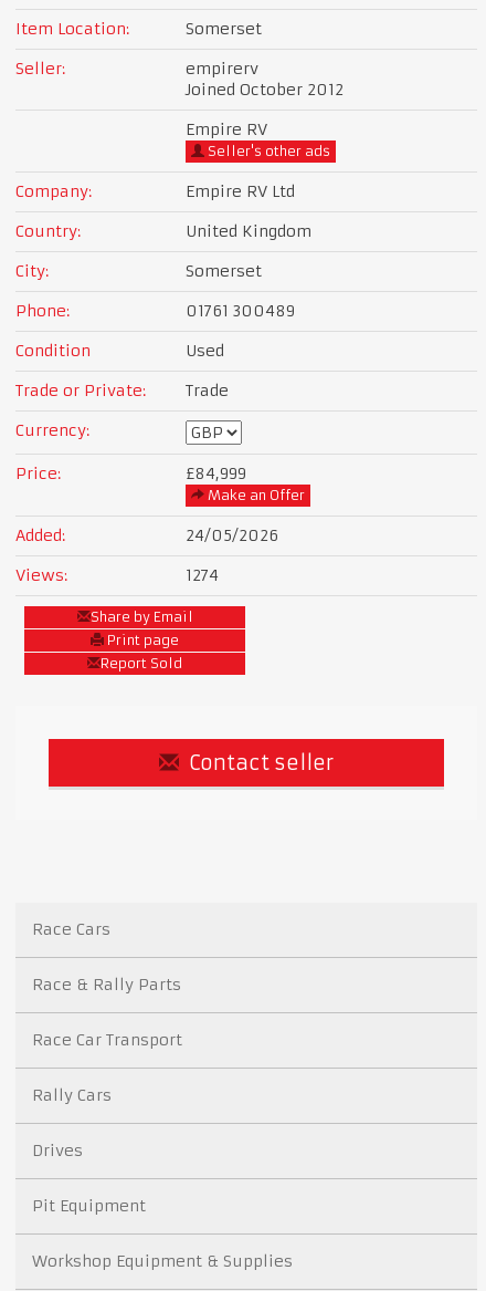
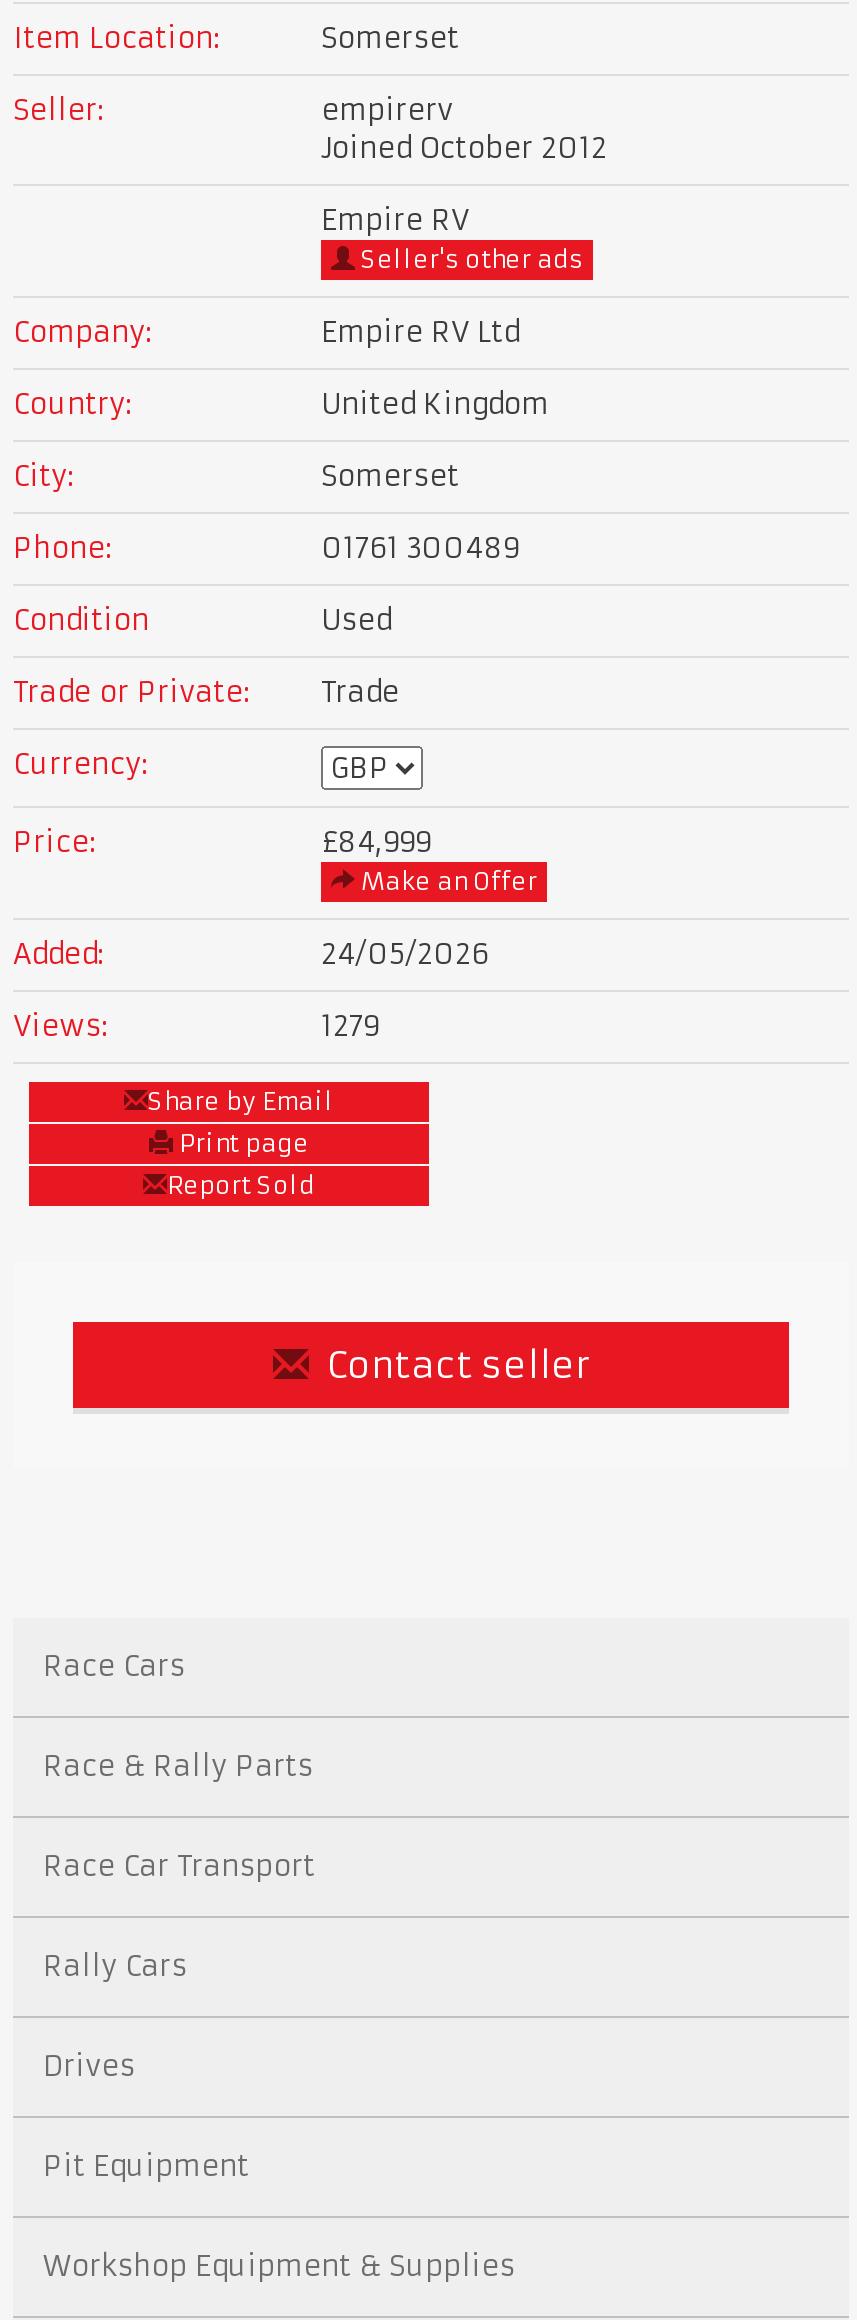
[186,565,219,585] 1274 -> [321,1008,379,1044] 1279

